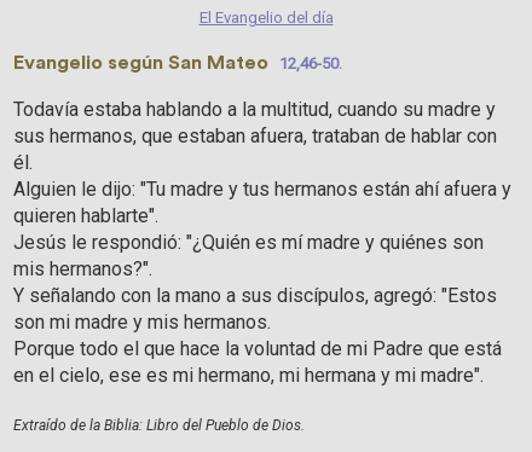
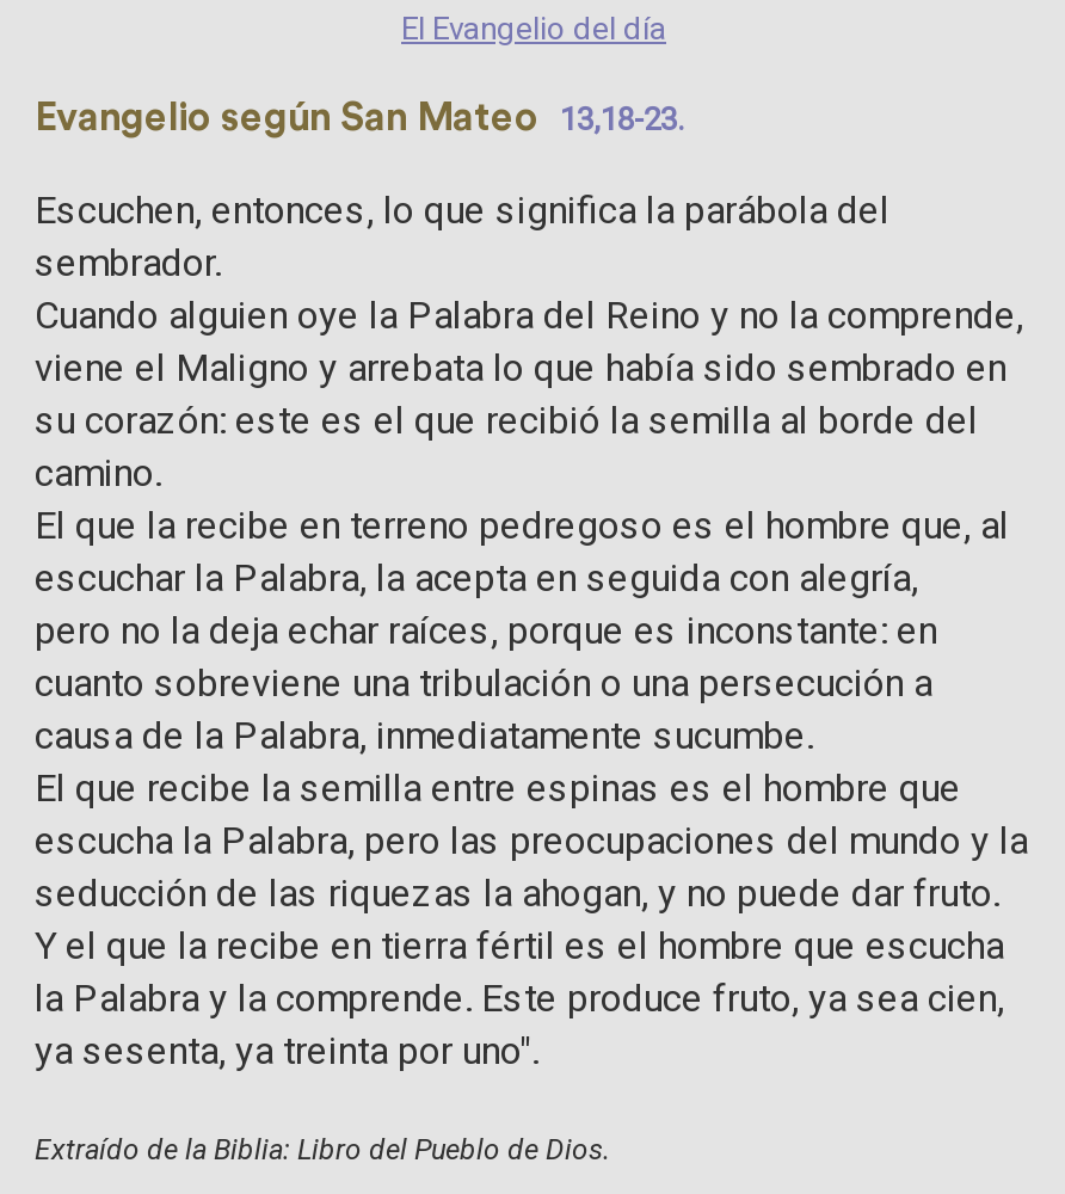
[13,53,342,73] Evangelio según San Mateo 12,46-50. -> [35,99,684,137] Evangelio según San Mateo 13,18-23.
[13,98,511,387] Todavía estaba hablando a la multitud, cuando su madre y | sus hermanos, que estaban afuera, trataban de hablar con | él. | Alguien le dijo: "Tu madre y tus hermanos están ahí afuera y | quieren hablarte". | Jesús le respondió: "¿Quién es mí madre y quiénes son | mis hermanos?". | Y señalando con la mano a sus discípulos, agregó: "Estos | son mi madre y mis hermanos. | Porque todo el que hace la voluntad de mi Padre que está | en el cielo, ese es mi hermano, mi hermana y mi madre". -> [35,187,1028,1073] Escuchen, entonces, lo que significa la parábola del | sembrador. | Cuando alguien oye la Palabra del Reino y no la comprende, | viene el Maligno y arrebata lo que había sido sembrado en | su corazón: este es el que recibió la semilla al borde del | camino. | El que la recibe en terreno pedregoso es el hombre que, al | escuchar la Palabra, la acepta en seguida con alegría, | pero no la deja echar raíces, porque es inconstante: en | cuanto sobreviene una tribulación o una persecución a | causa de la Palabra, inmediatamente sucumbe. | El que recibe la semilla entre espinas es el hombre que | escucha la Palabra, pero las preocupaciones del mundo y la | seducción de las riquezas la ahogan, y no puede dar fruto. | Y el que la recibe en tierra fértil es el hombre que escucha | la Palabra y la comprende. Este produce fruto, ya sea cien, | ya sesenta, ya treinta por uno".

